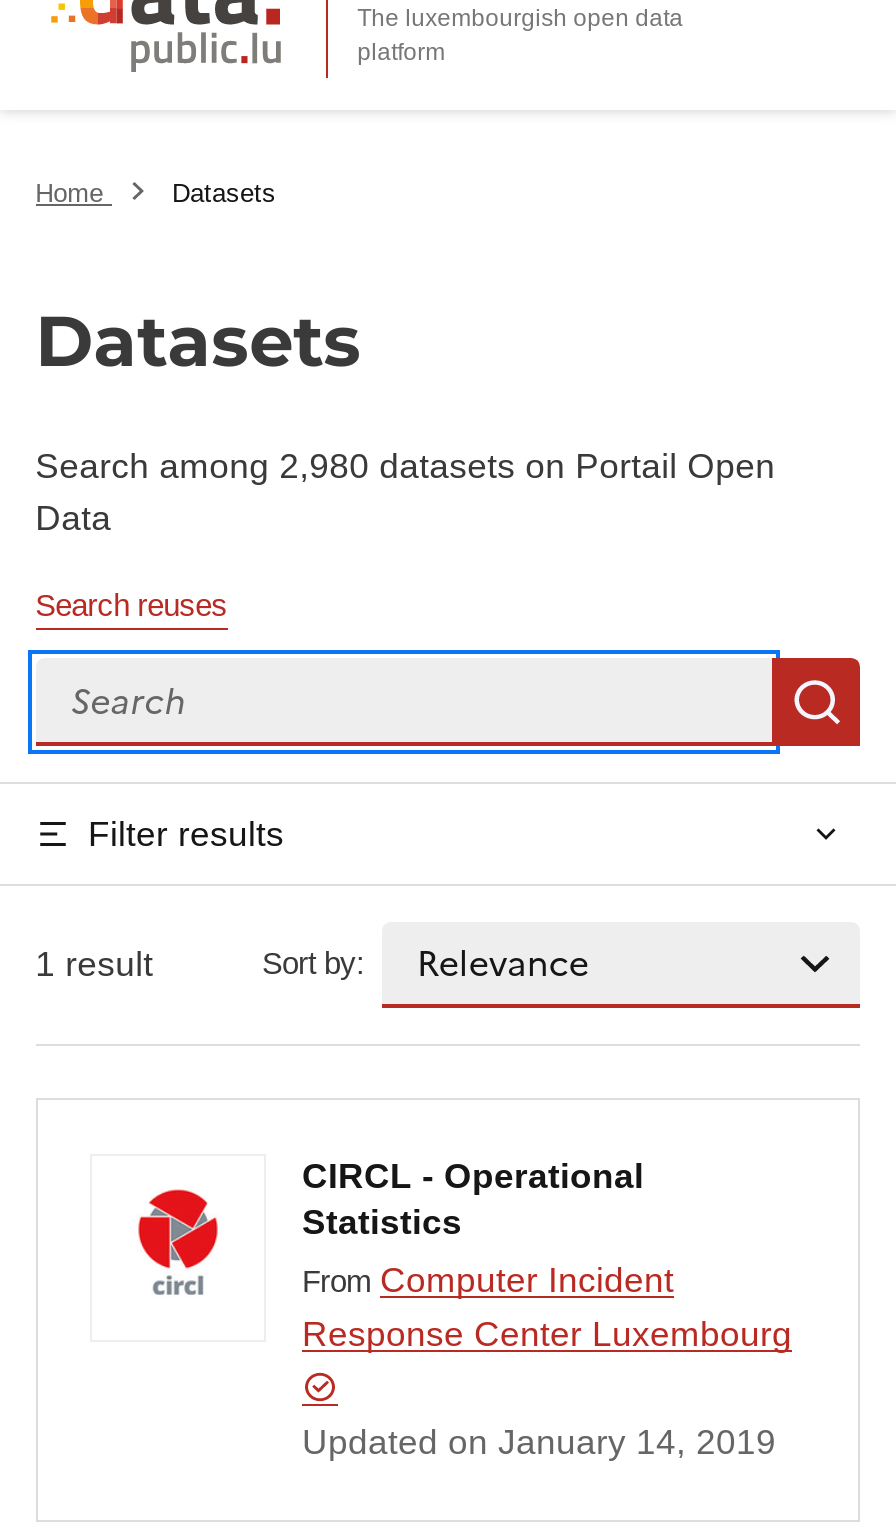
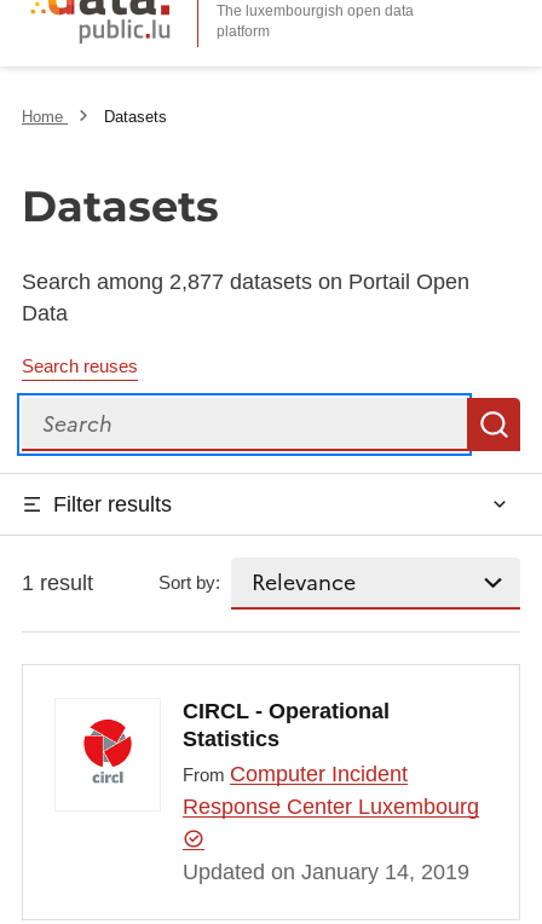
[35,447,775,487] Search among 2,980 datasets on Portail Open -> [21,270,469,294] Search among 2,877 datasets on Portail Open

